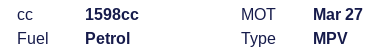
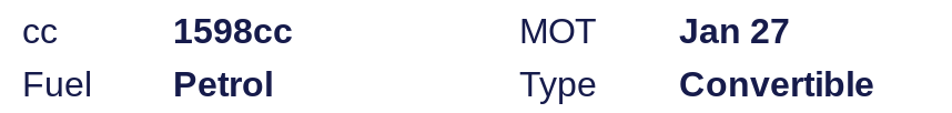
[313,6,363,23] Mar 27 -> [679,12,790,50] Jan 27
[313,30,348,47] MPV -> [679,66,874,103] Convertible

